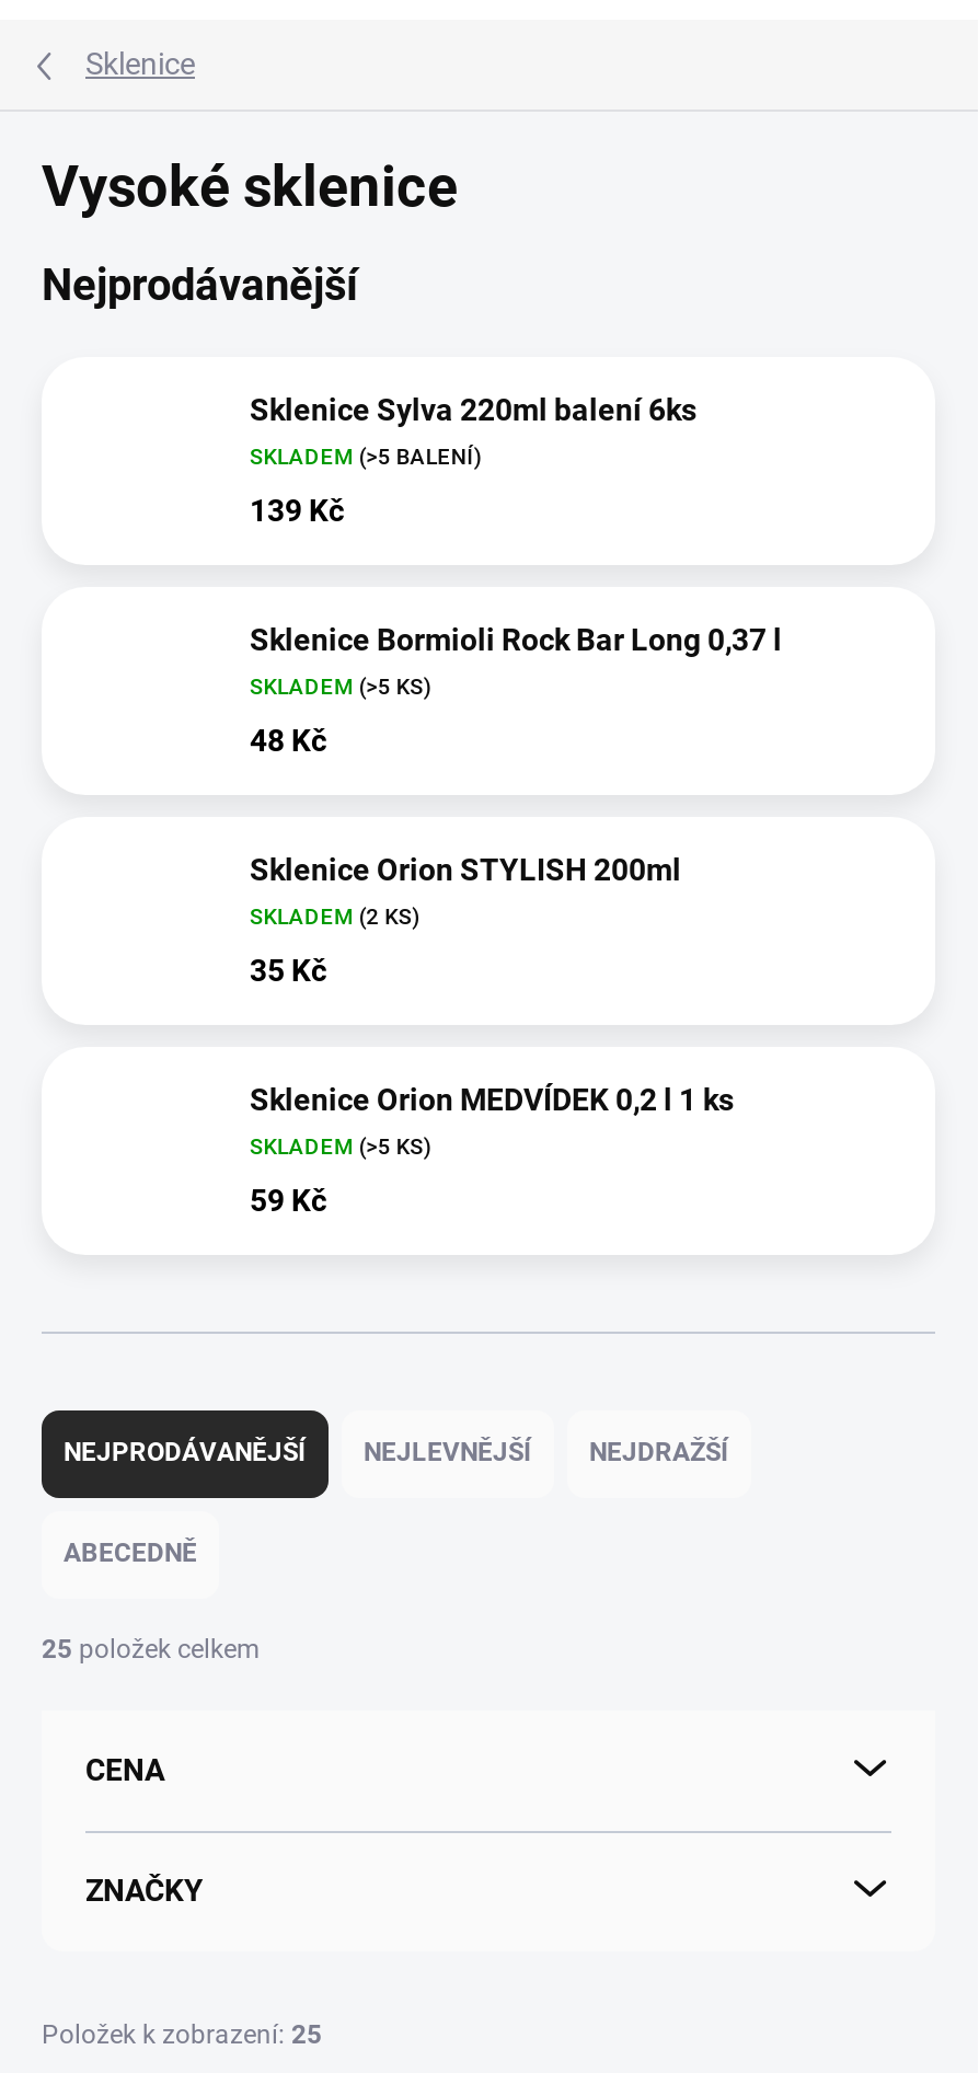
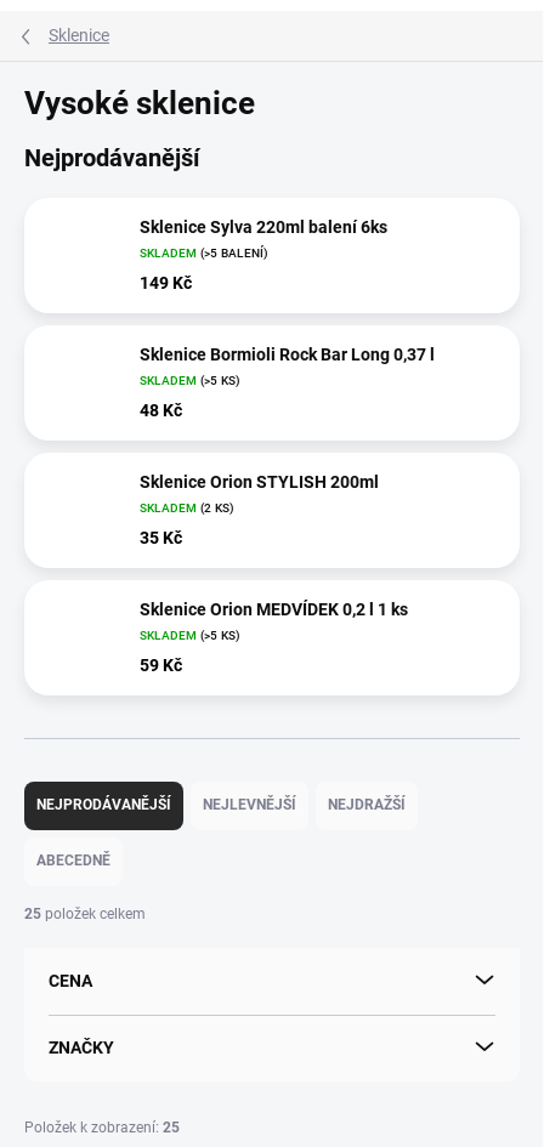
[250,492,344,527] 139 Kč -> [140,273,192,292] 149 Kč

